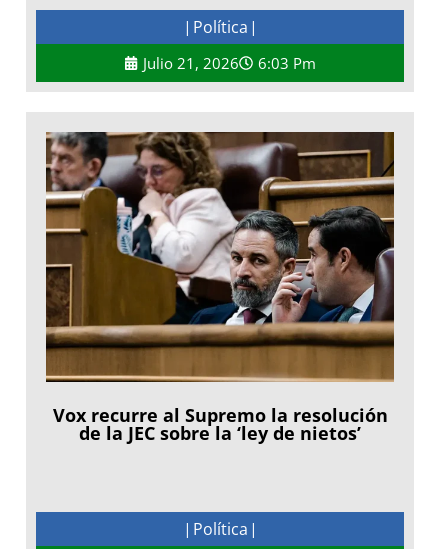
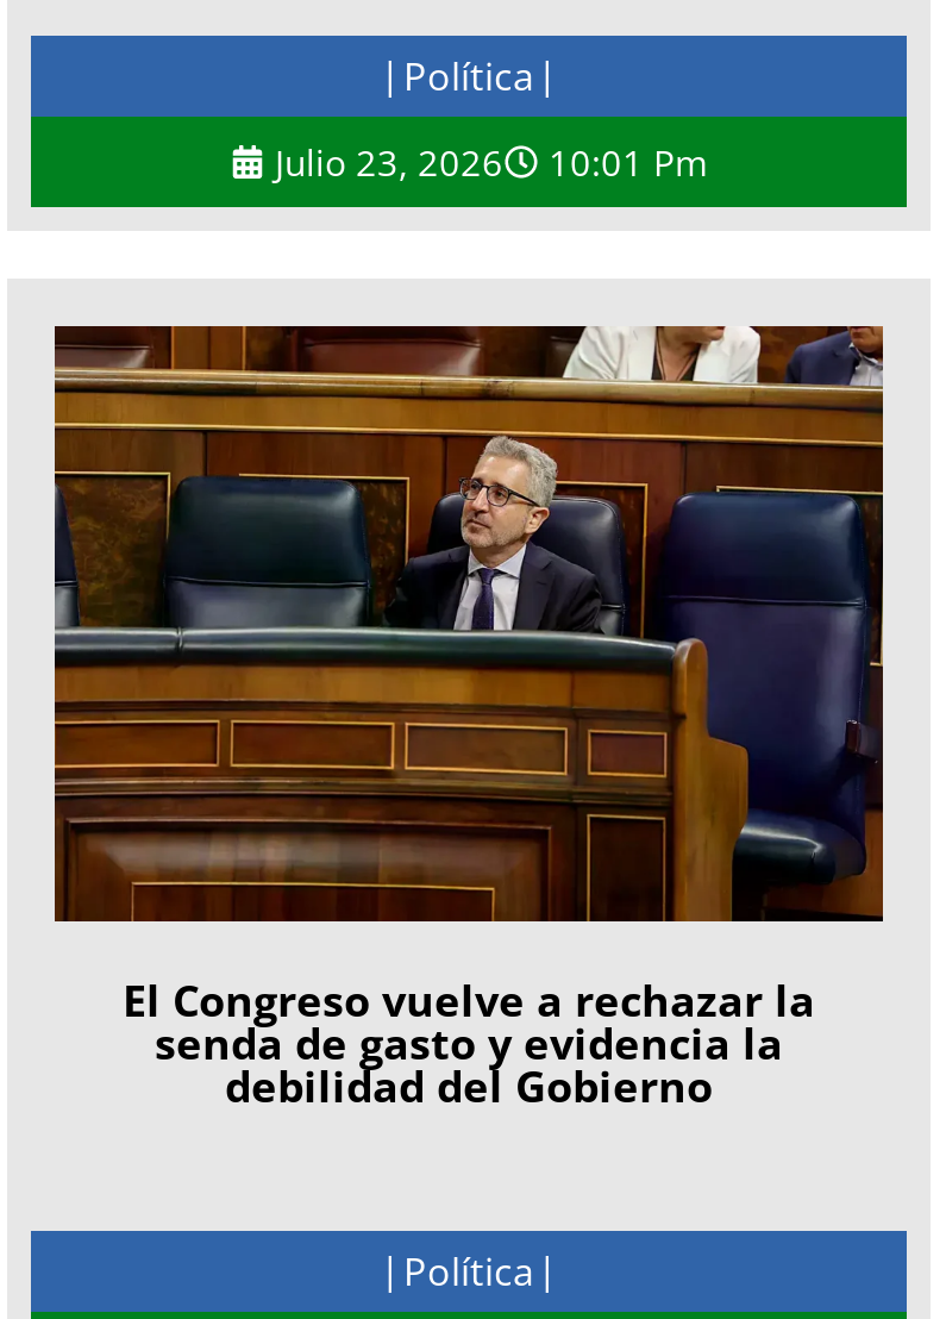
[143,53,316,73] Julio 21, 2026 | 6:03 Pm -> [275,138,708,186] Julio 23, 2026 | 10:01 Pm
[45,131,395,445] [image] | Vox recurre al Supremo la resolución | de la JEC sobre la ‘ley de nietos’ -> [52,324,885,1114] [image] | El Congreso vuelve a rechazar la | senda de gasto y evidencia la | debilidad del Gobierno

